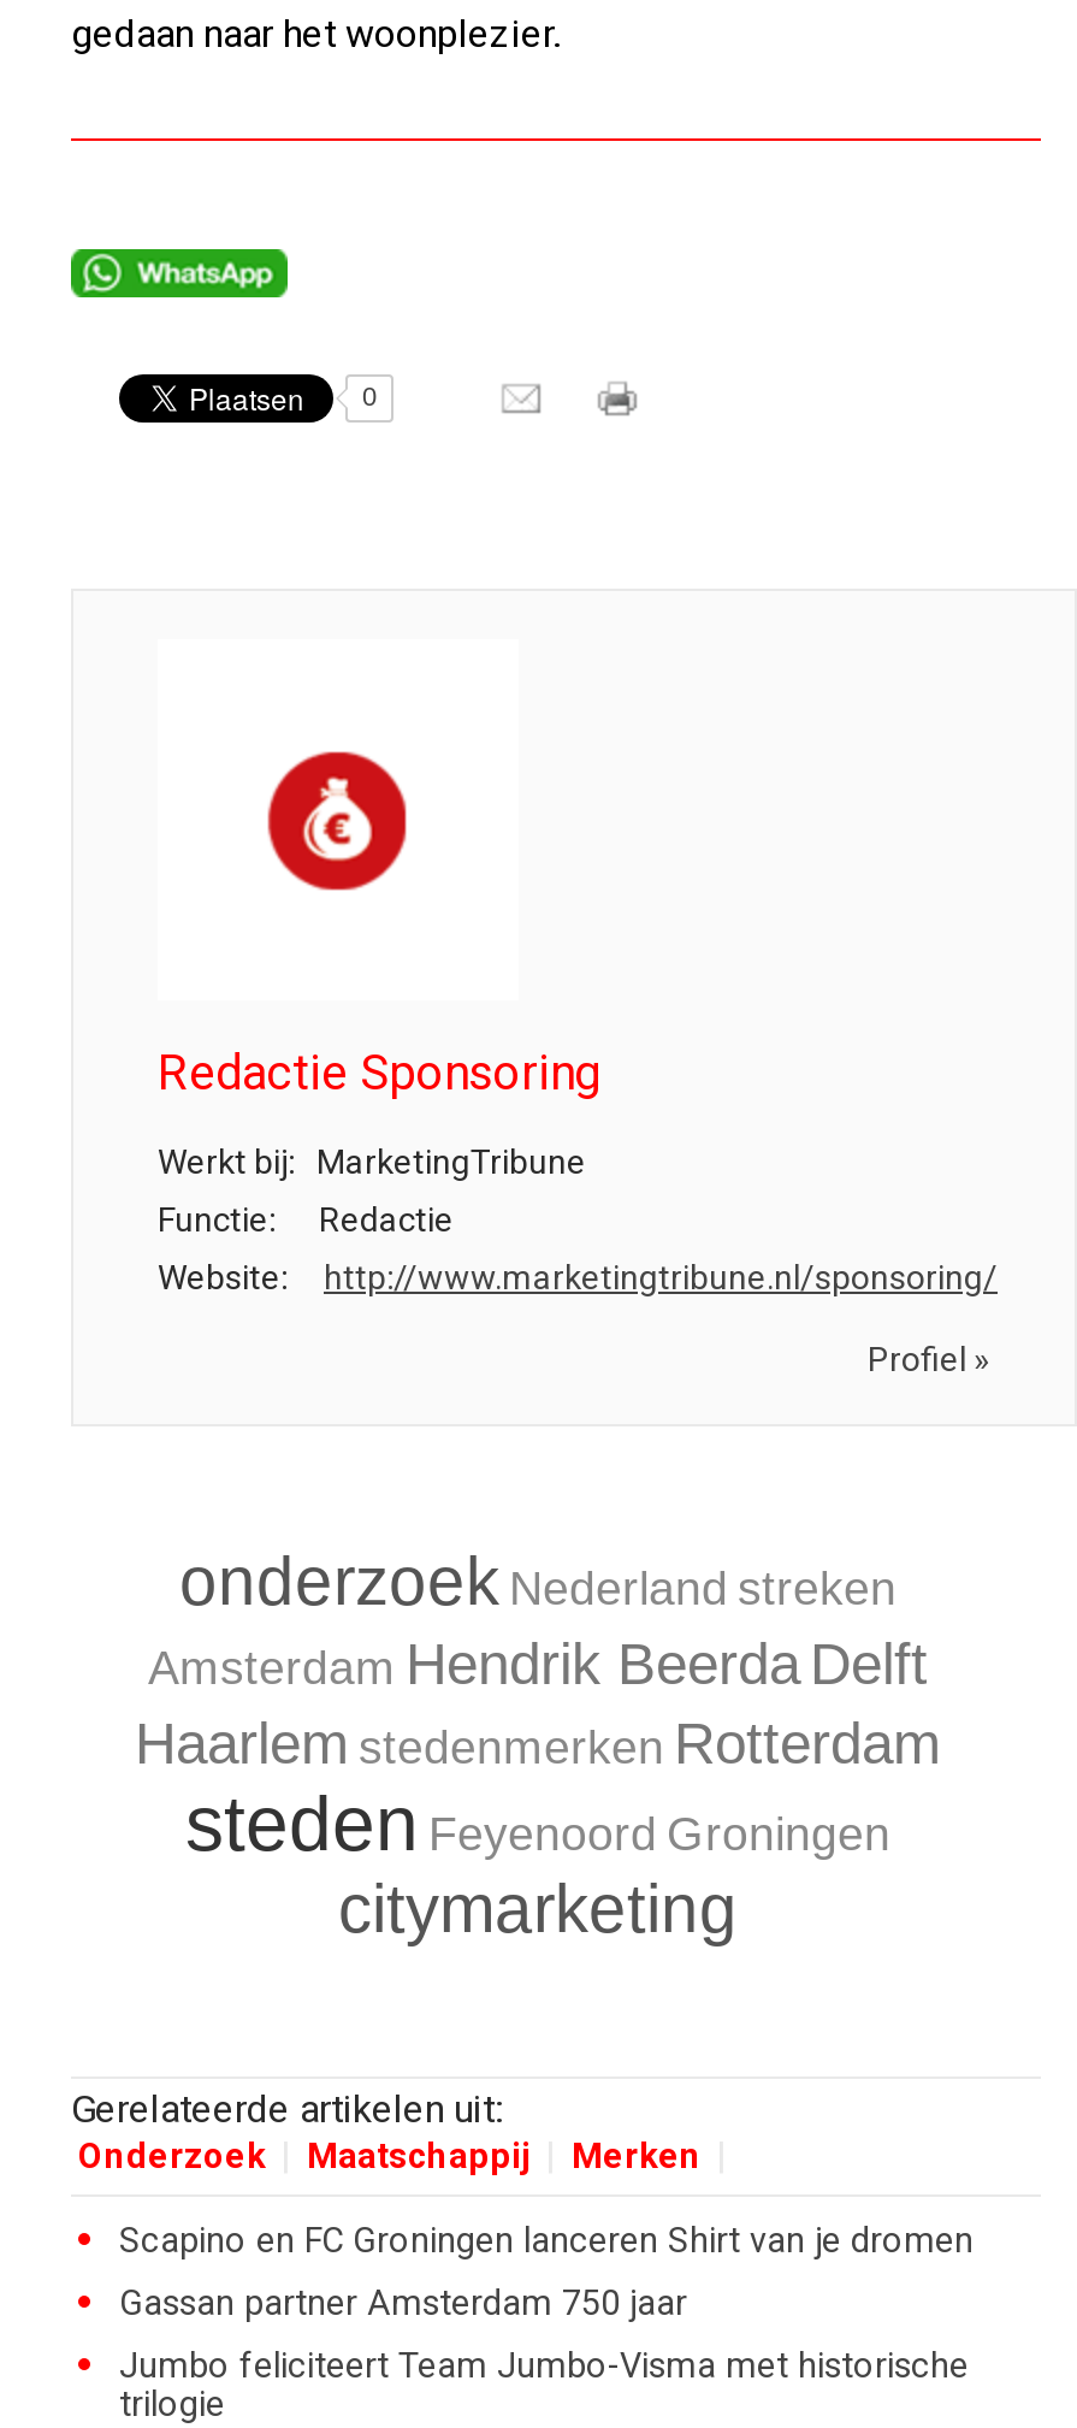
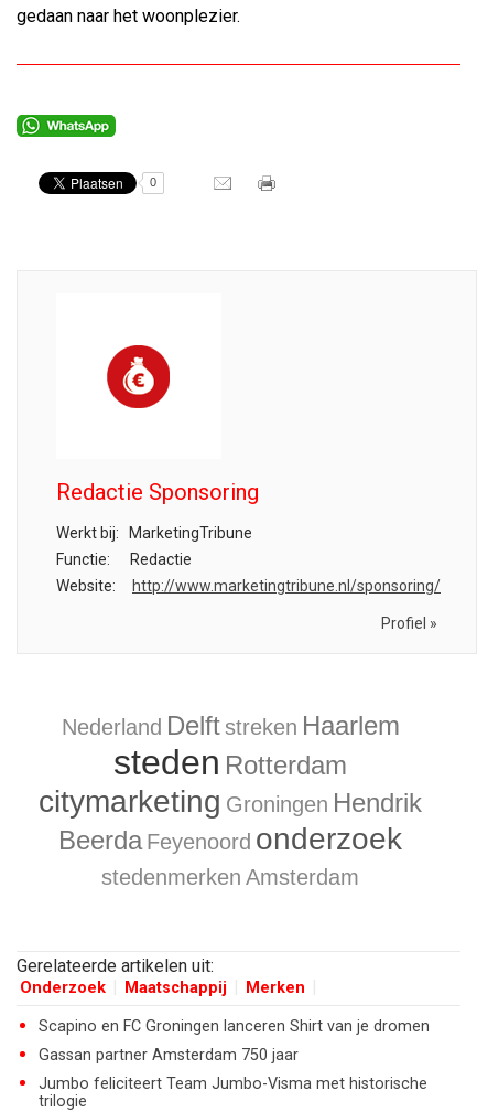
[135,1544,941,1946] onderzoek Nederland streken | Amsterdam Hendrik Beerda Delft | Haarlem stedenmerken Rotterdam | steden Feyenoord Groningen | citymarketing -> [39,710,422,889] Nederland Delft streken Haarlem | steden Rotterdam | citymarketing Groningen Hendrik | Beerda Feyenoord onderzoek | stedenmerken Amsterdam

